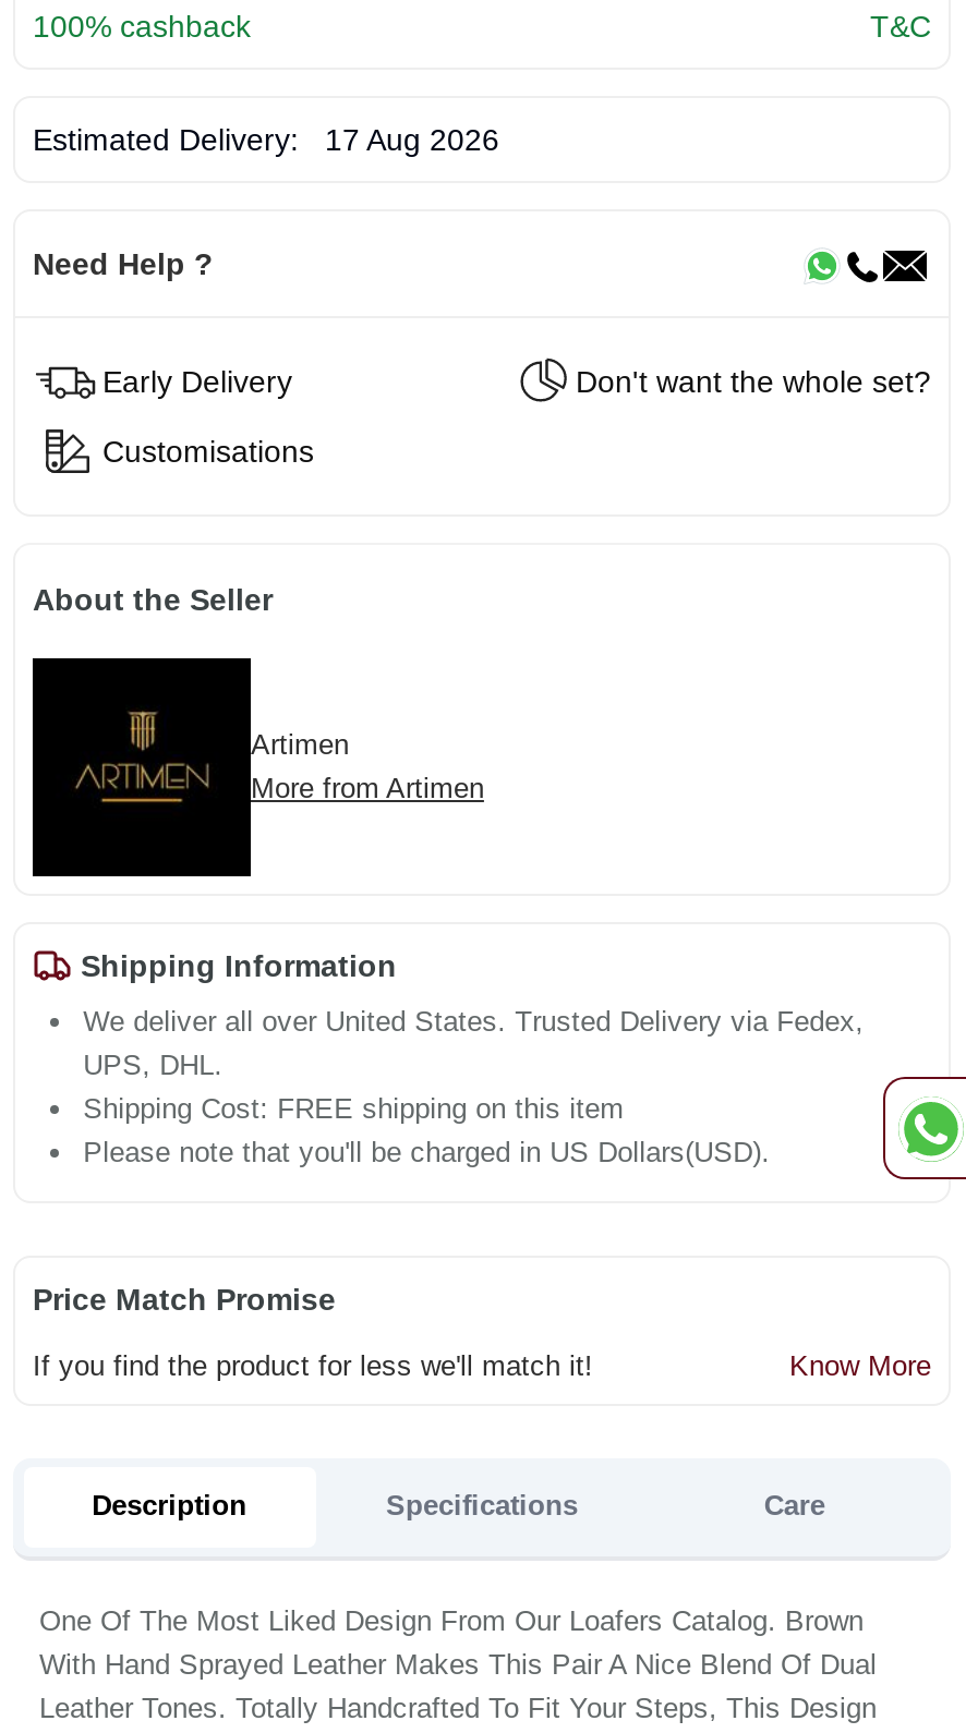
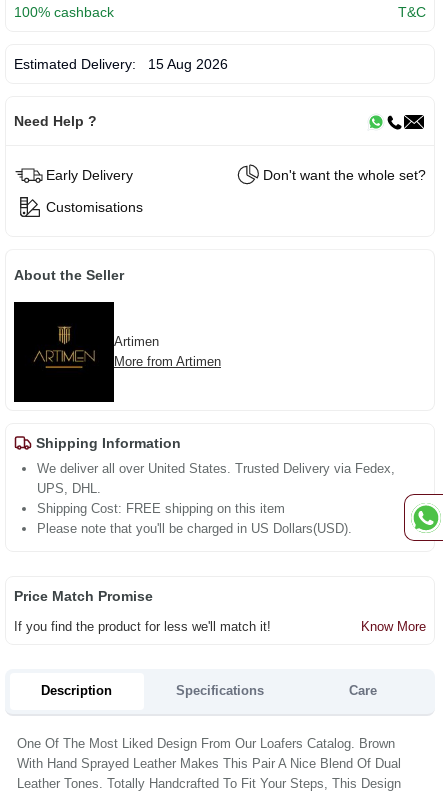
[33,123,499,158] Estimated Delivery: 17 Aug 2026 -> [14,56,228,72] Estimated Delivery: 15 Aug 2026

